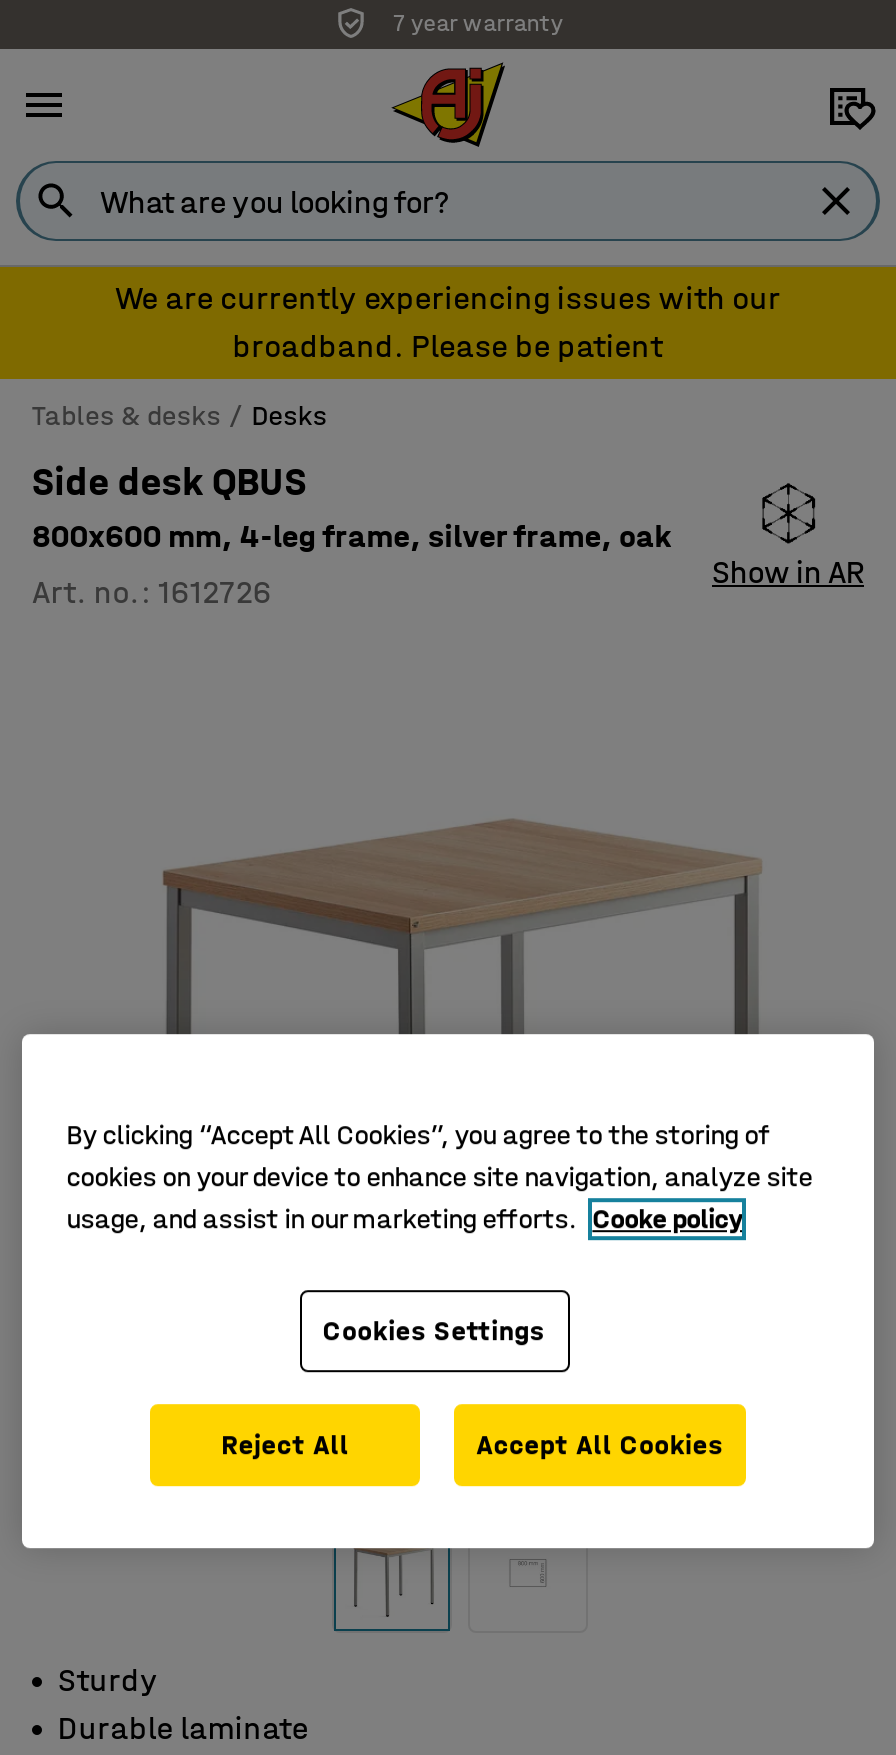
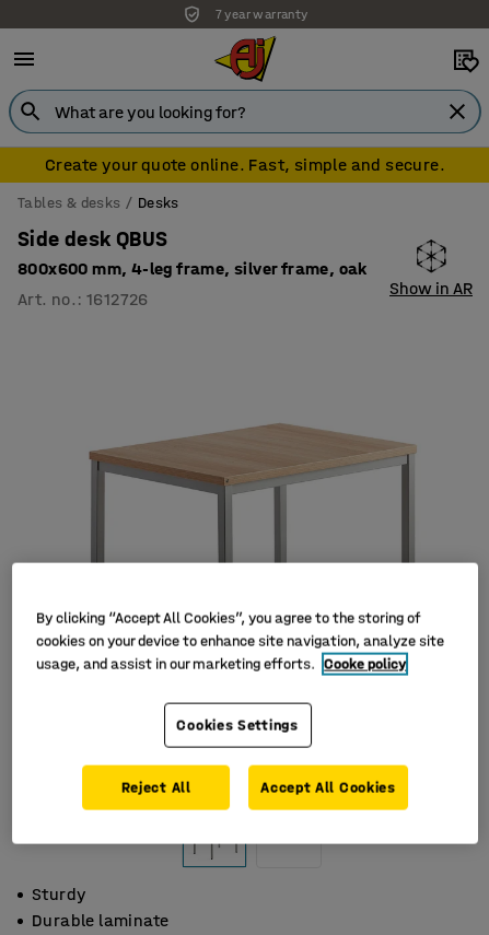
[115,279,781,365] We are currently experiencing issues with our | broadband. Please be patient -> [45,154,445,175] Create your quote online. Fast, simple and secure.

